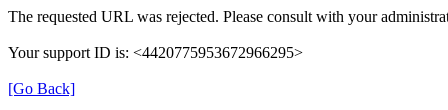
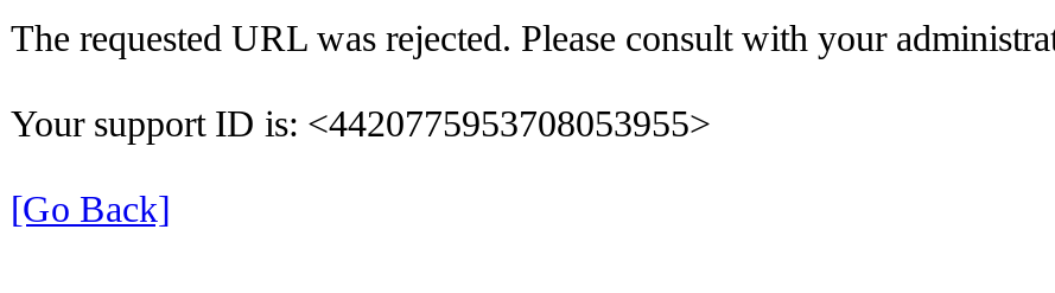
[8,44,303,61] Your support ID is: <4420775953672966295> -> [11,103,711,144] Your support ID is: <4420775953708053955>

